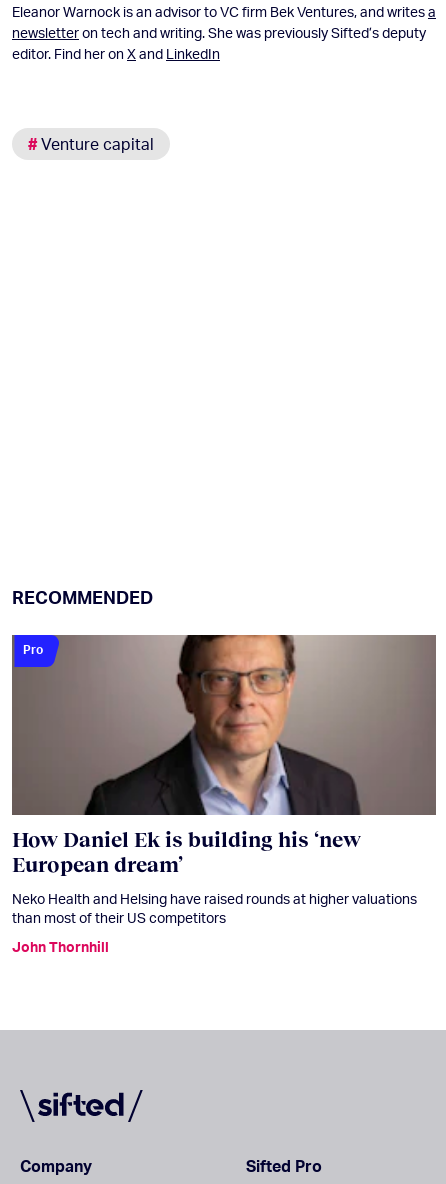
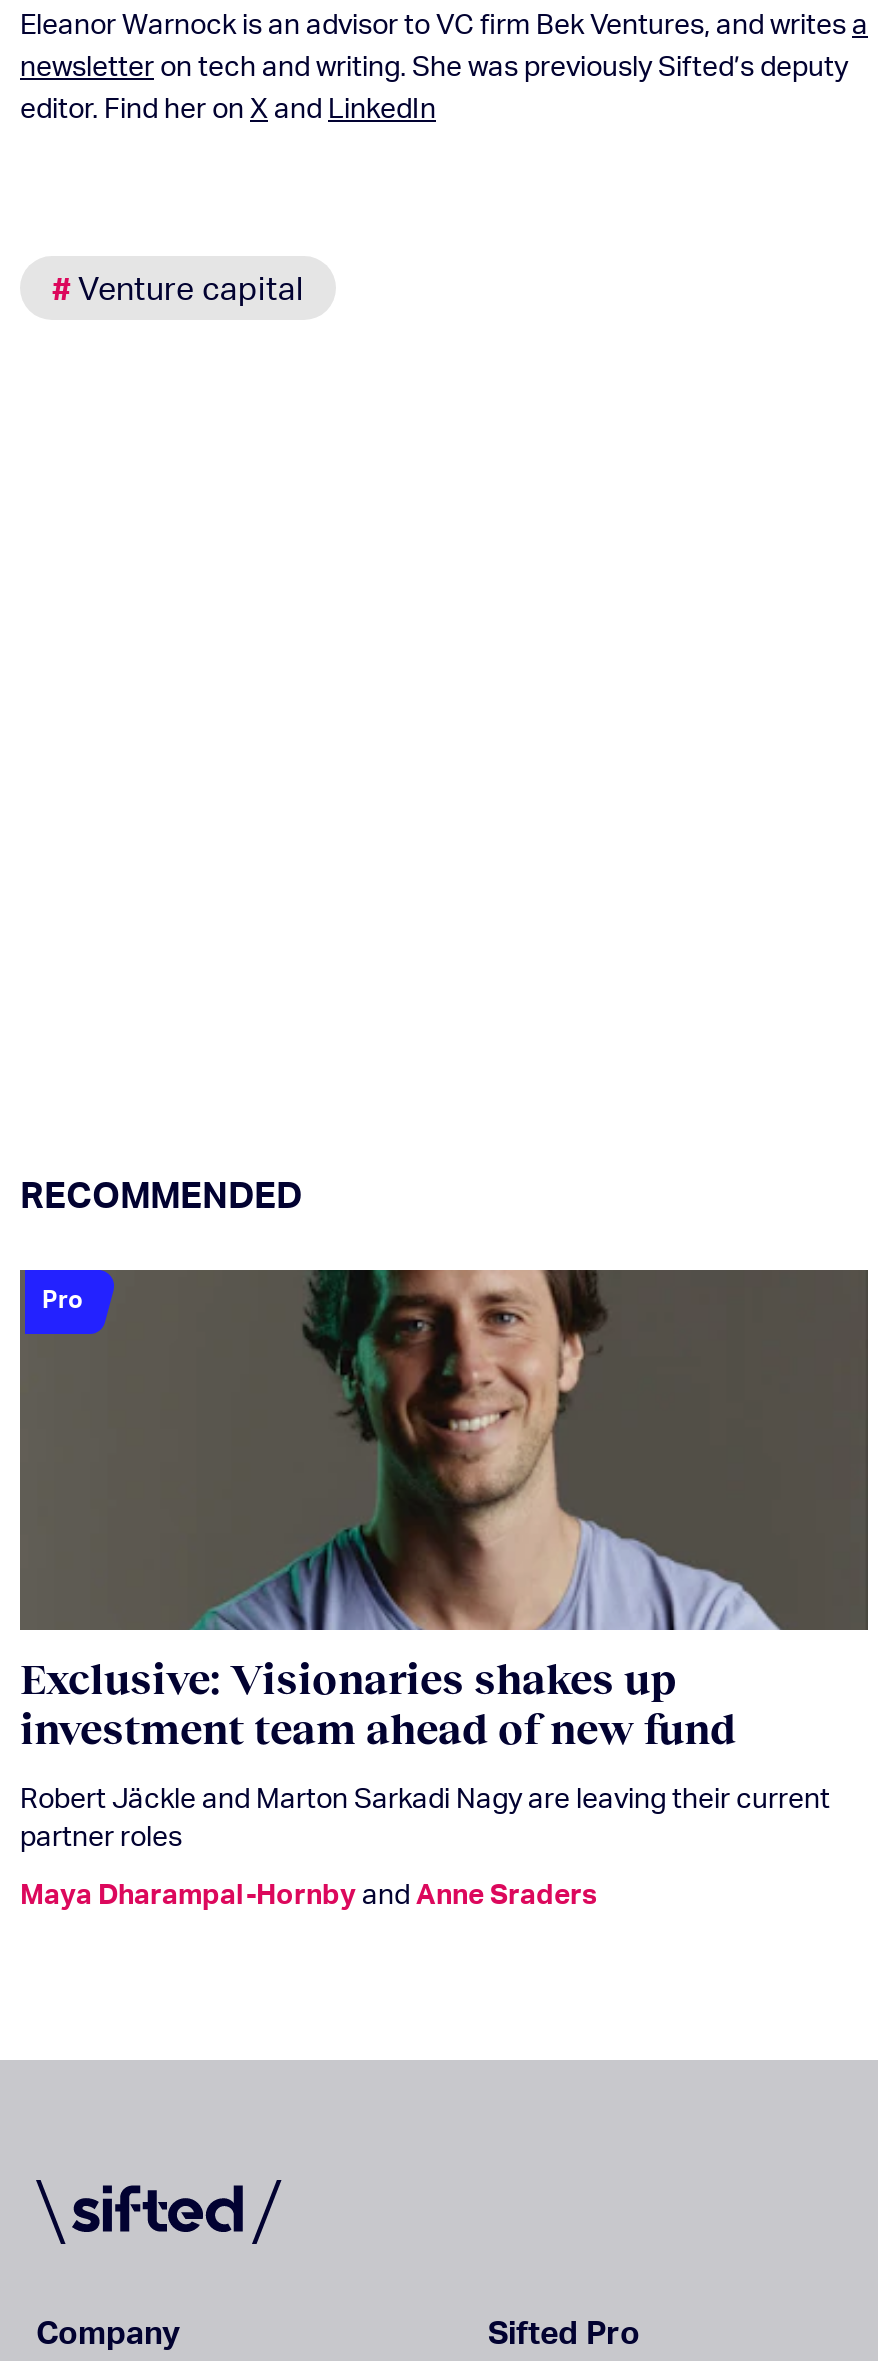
[12,634,436,876] [image] | How Daniel Ek is building his ‘new | European dream’ -> [20,1268,866,1752] [image] | Exclusive: Visionaries shakes up | investment team ahead of new fund
[12,890,417,926] Neko Health and Helsing have raised rounds at higher valuations | than most of their US competitors -> [20,1780,830,1852] Robert Jäckle and Marton Sarkadi Nagy are leaving their current | partner roles
[12,938,109,955] John Thornhill -> [20,1876,598,1910] Maya Dharampal-Hornby and Anne Sraders

